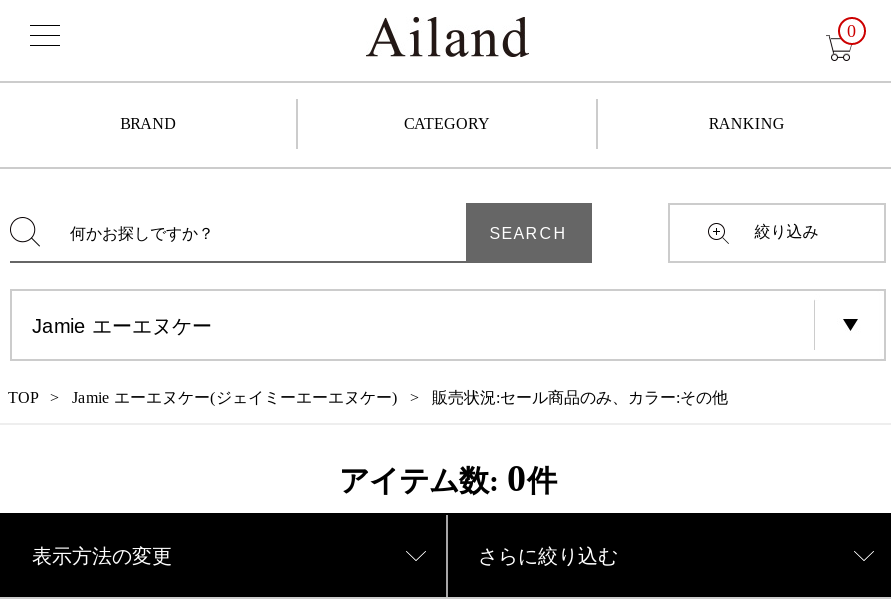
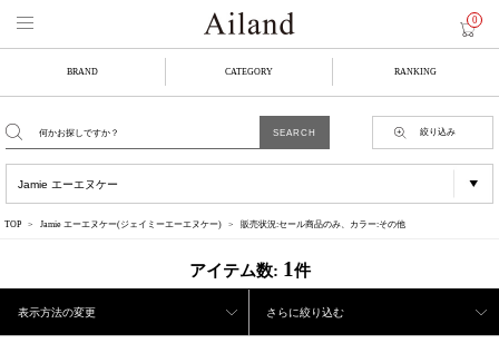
[339,457,557,499] アイテム数: 0件 -> [189,257,310,281] アイテム数: 1件

